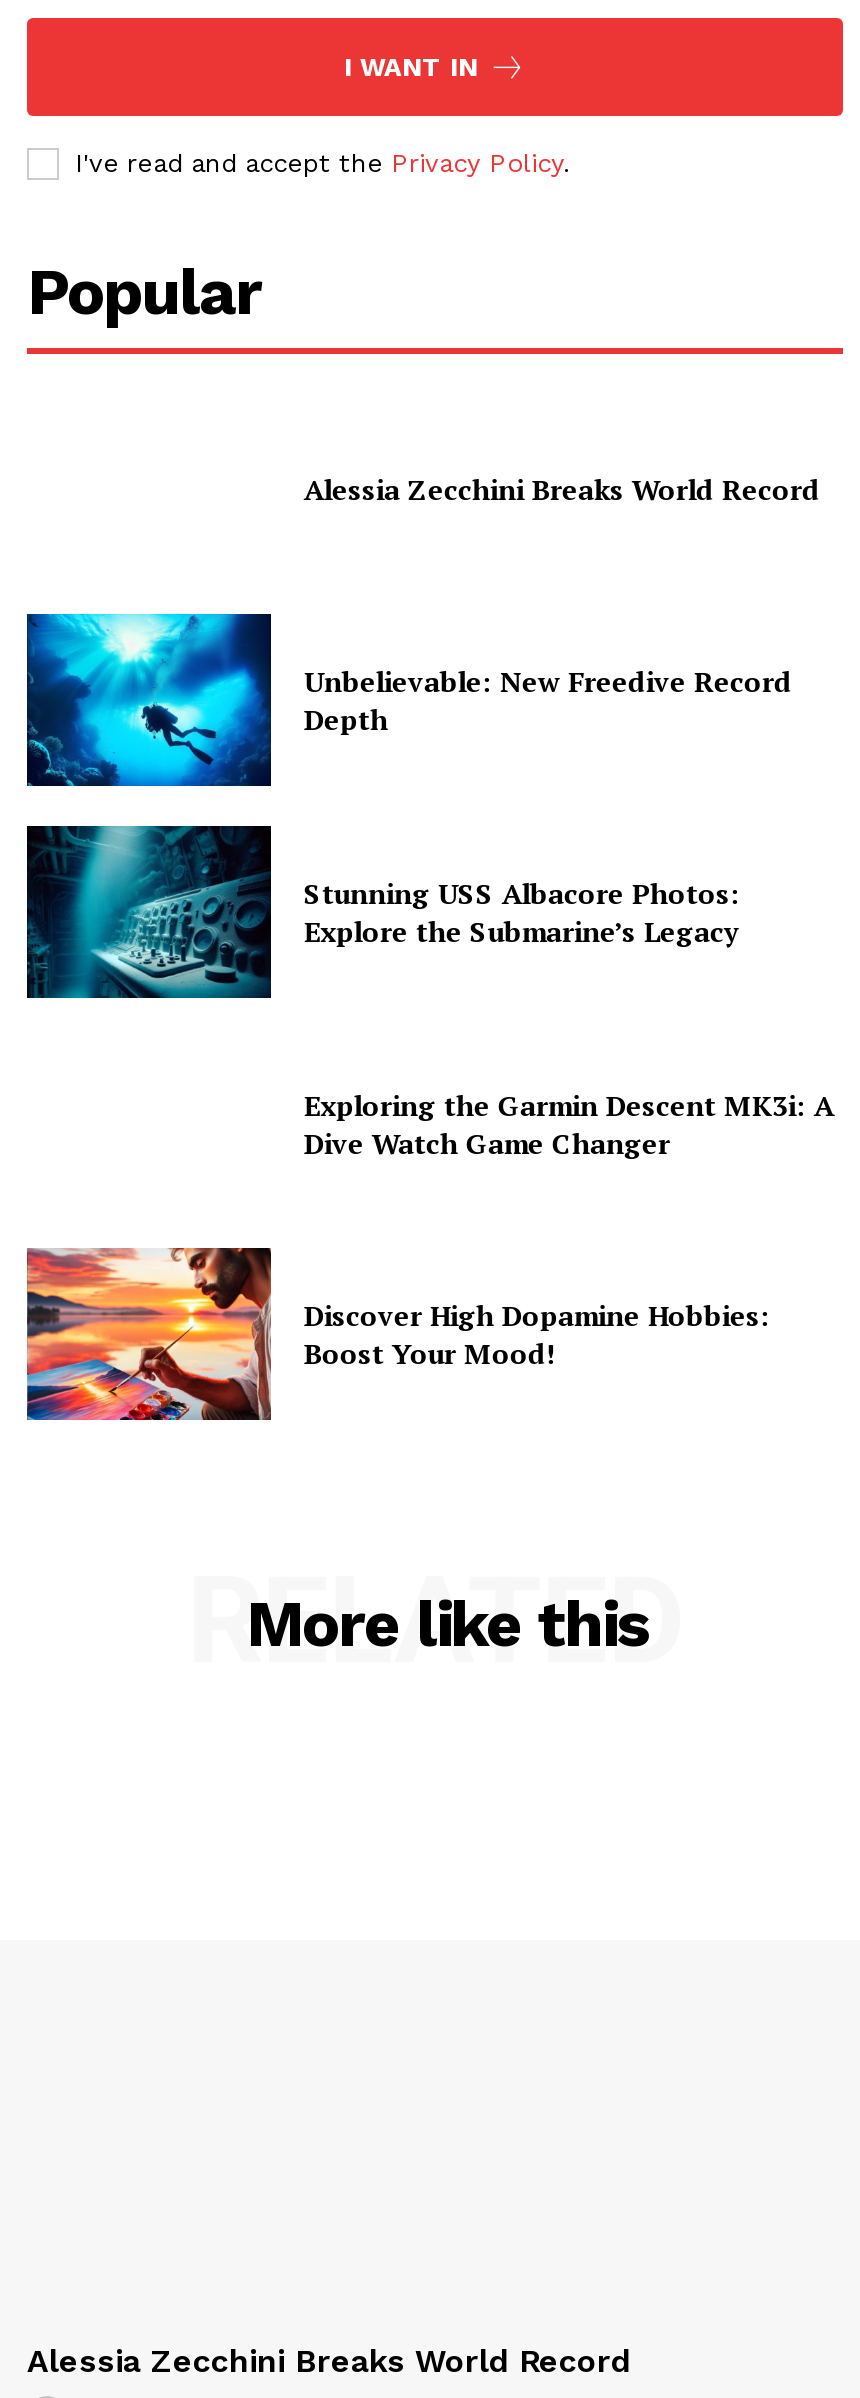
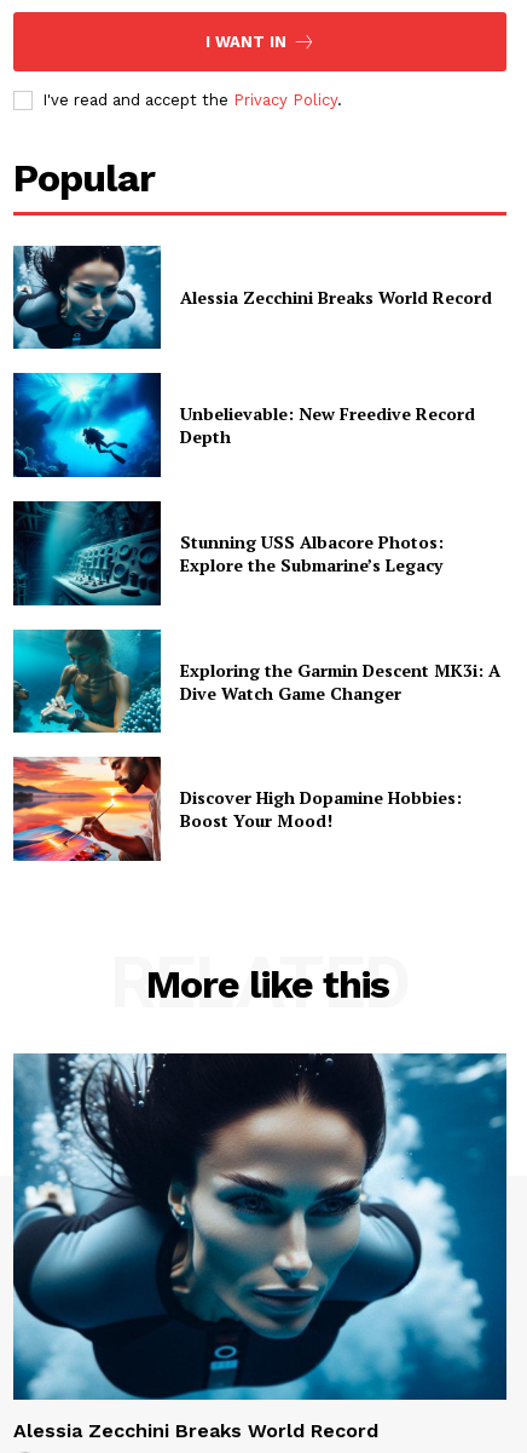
none -> [12,245,162,350] [image]
none -> [12,628,162,734] [image]
none -> [12,1052,508,1401] [image]

